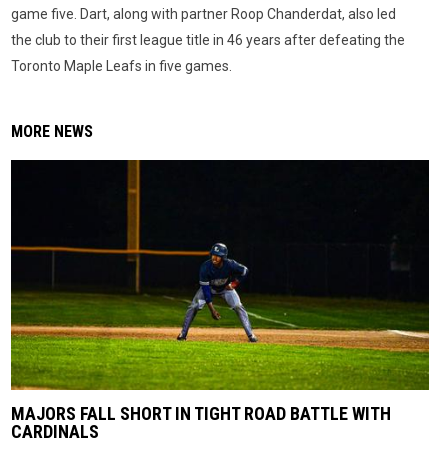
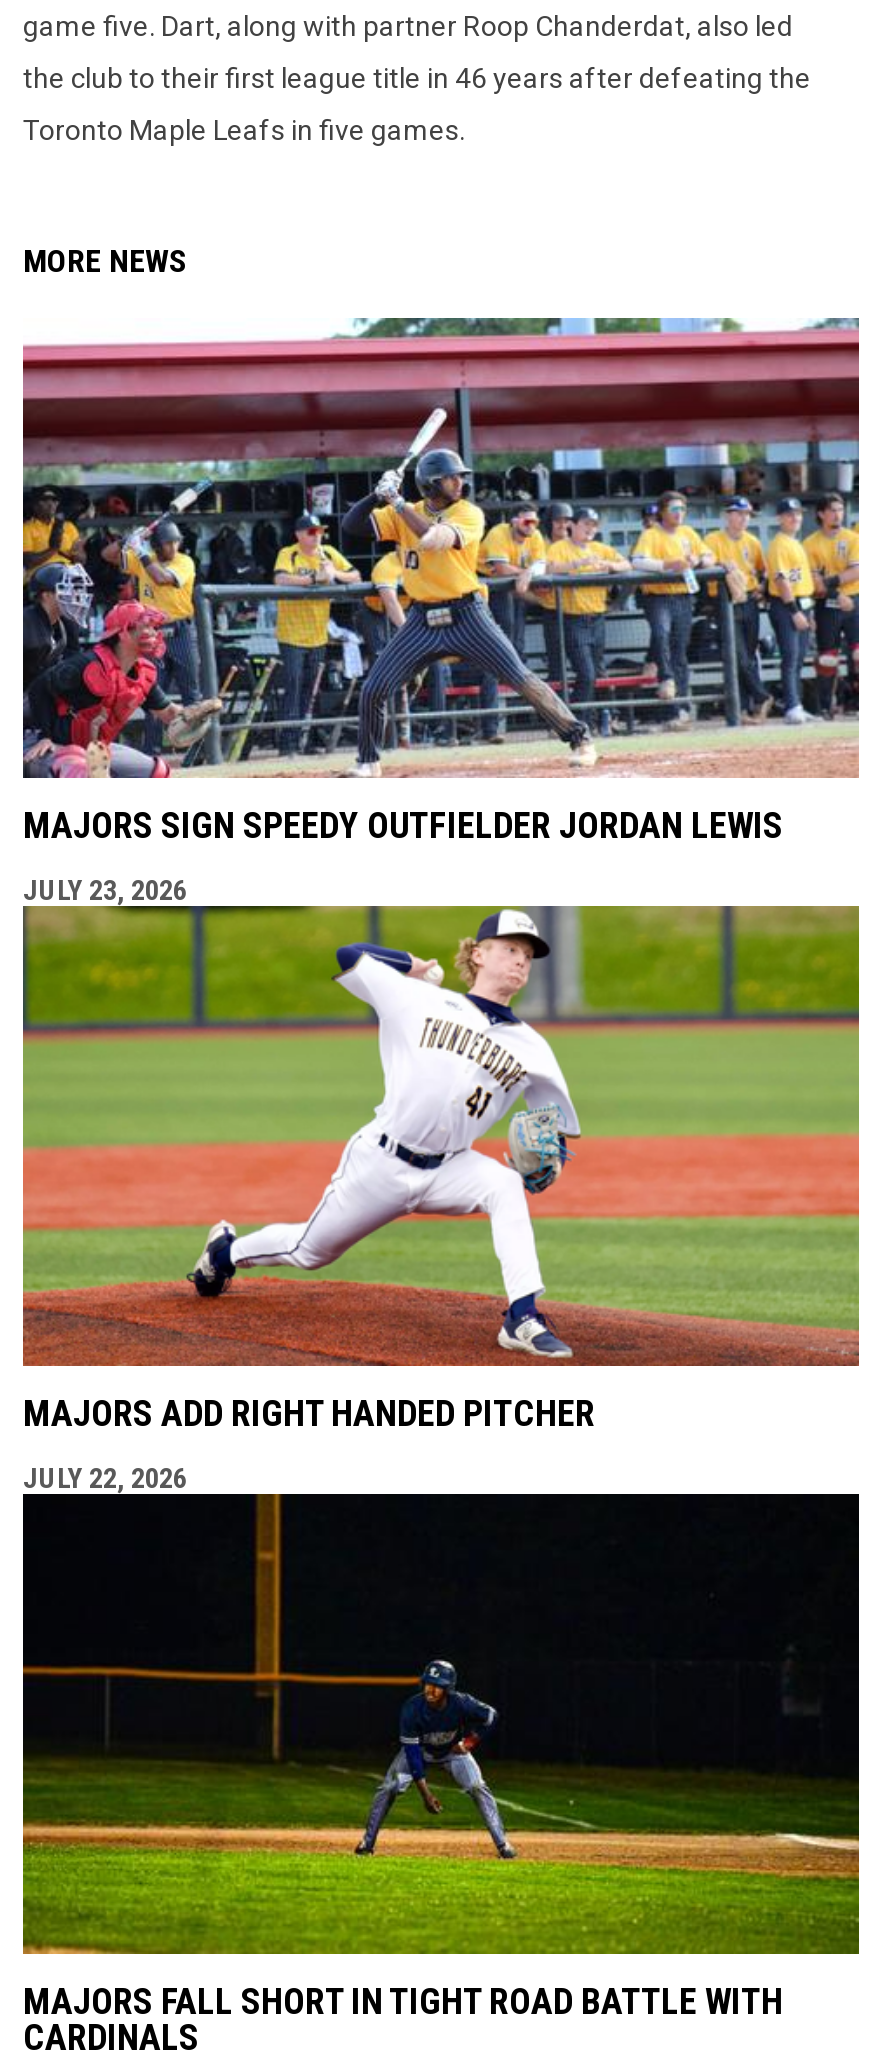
none -> [21,316,861,906] [image] | MAJORS SIGN SPEEDY OUTFIELDER JORDAN LEWIS | JULY 23, 2026
none -> [21,904,861,1494] [image] | MAJORS ADD RIGHT HANDED PITCHER | JULY 22, 2026

